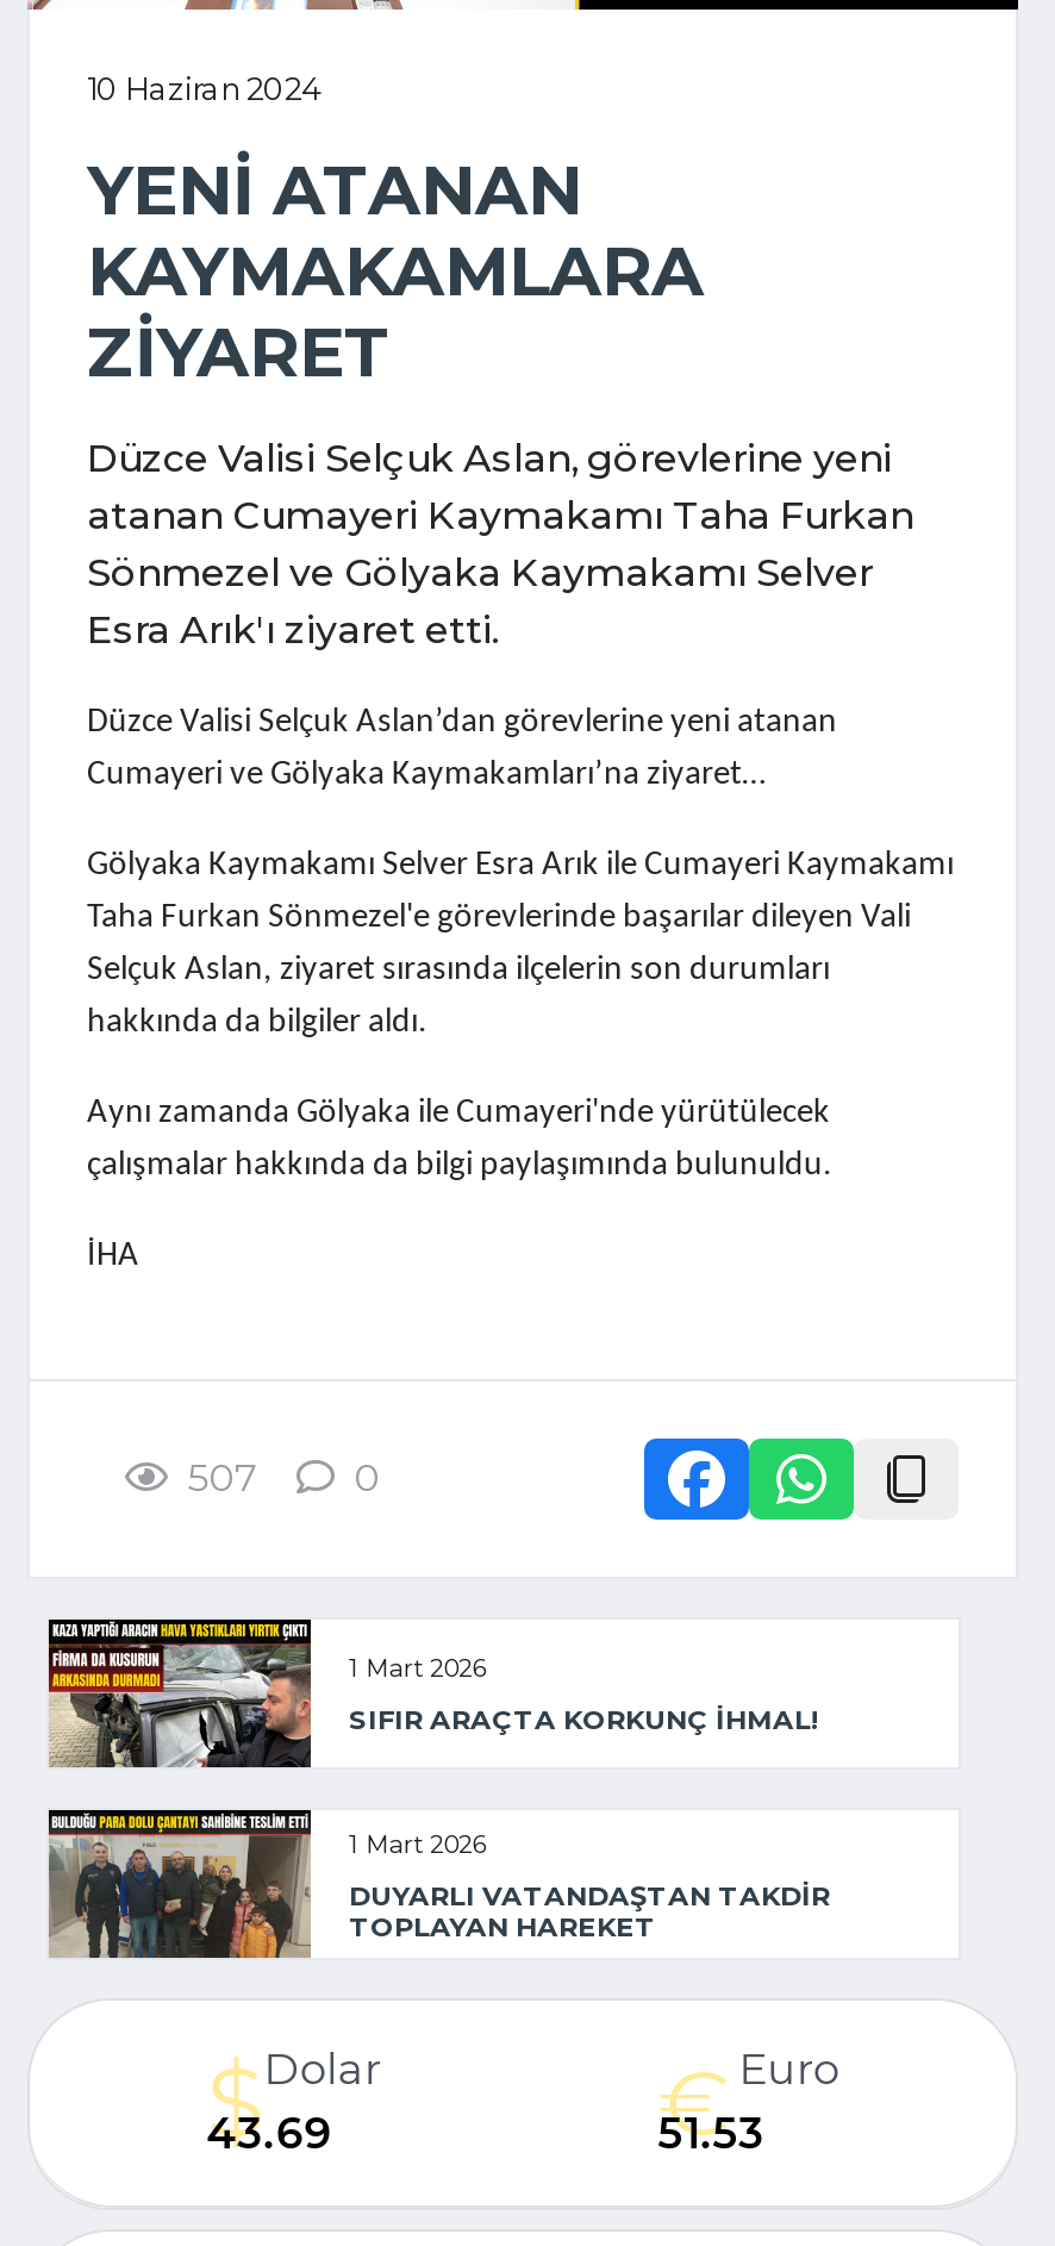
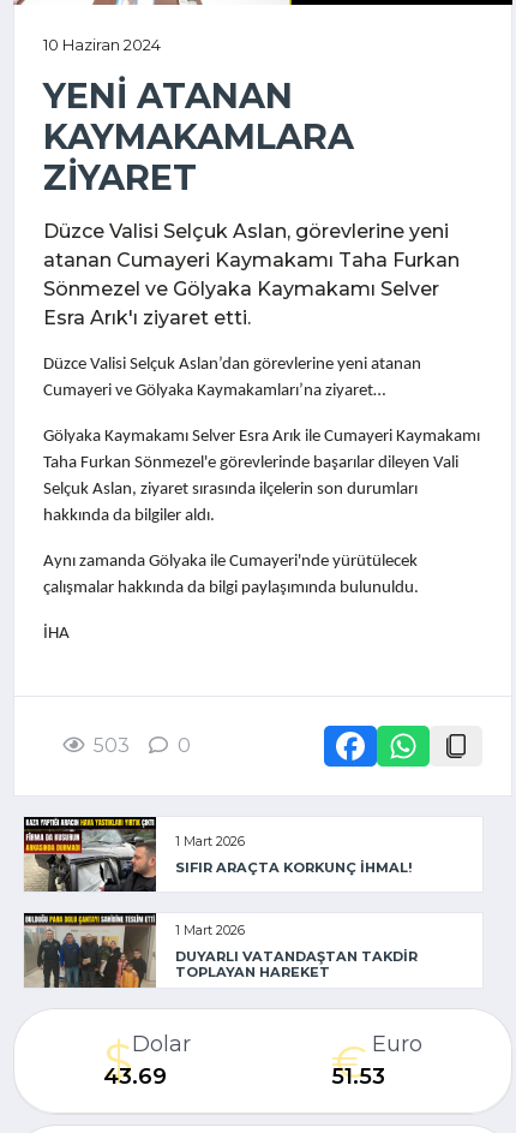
[187,1456,258,1501] 507 -> [94,735,130,757] 503

